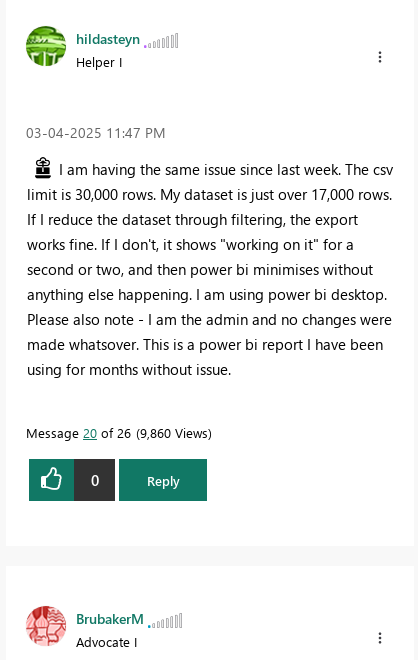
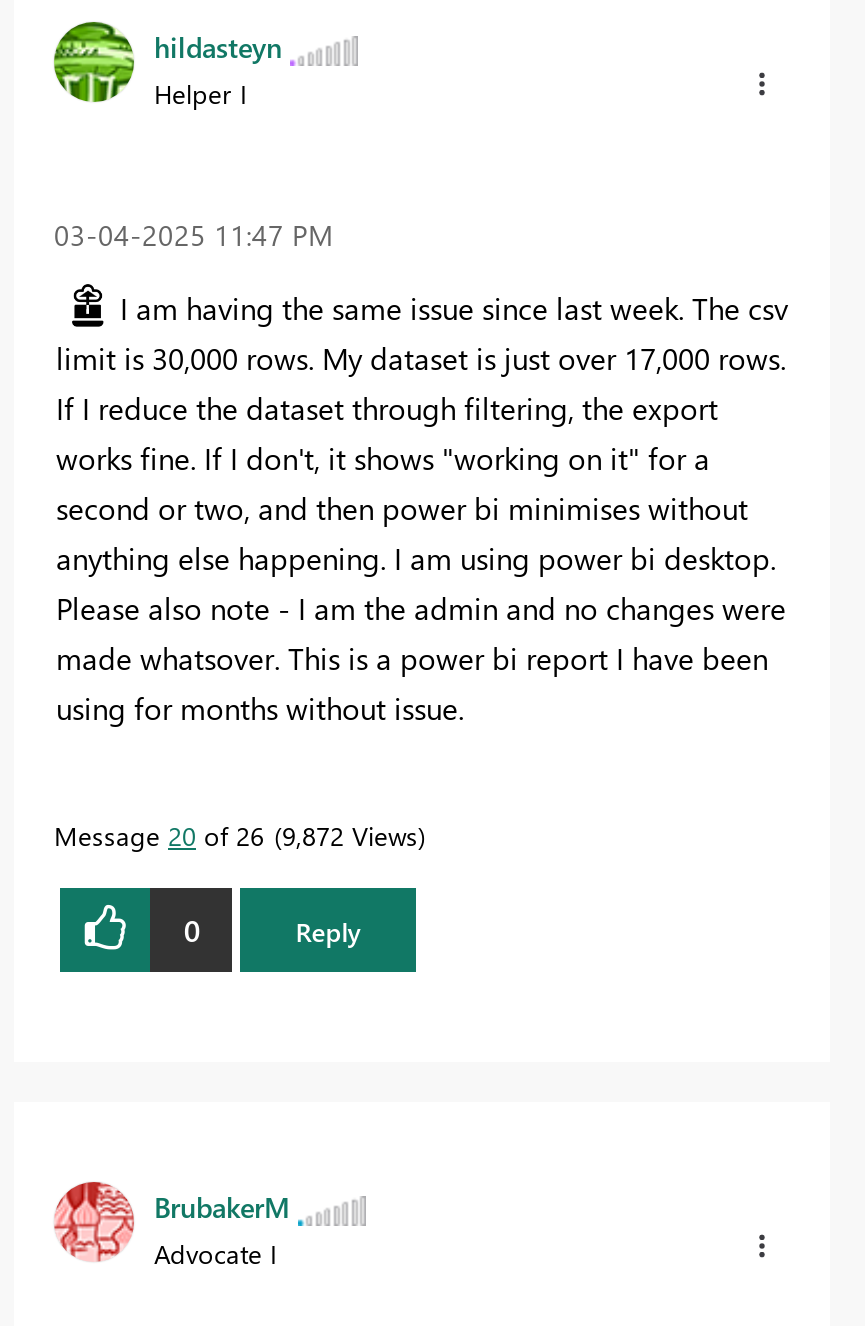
[26,424,208,441] Message 20 of 26 9,860 Views -> [54,818,418,852] Message 20 of 26 9,872 Views

